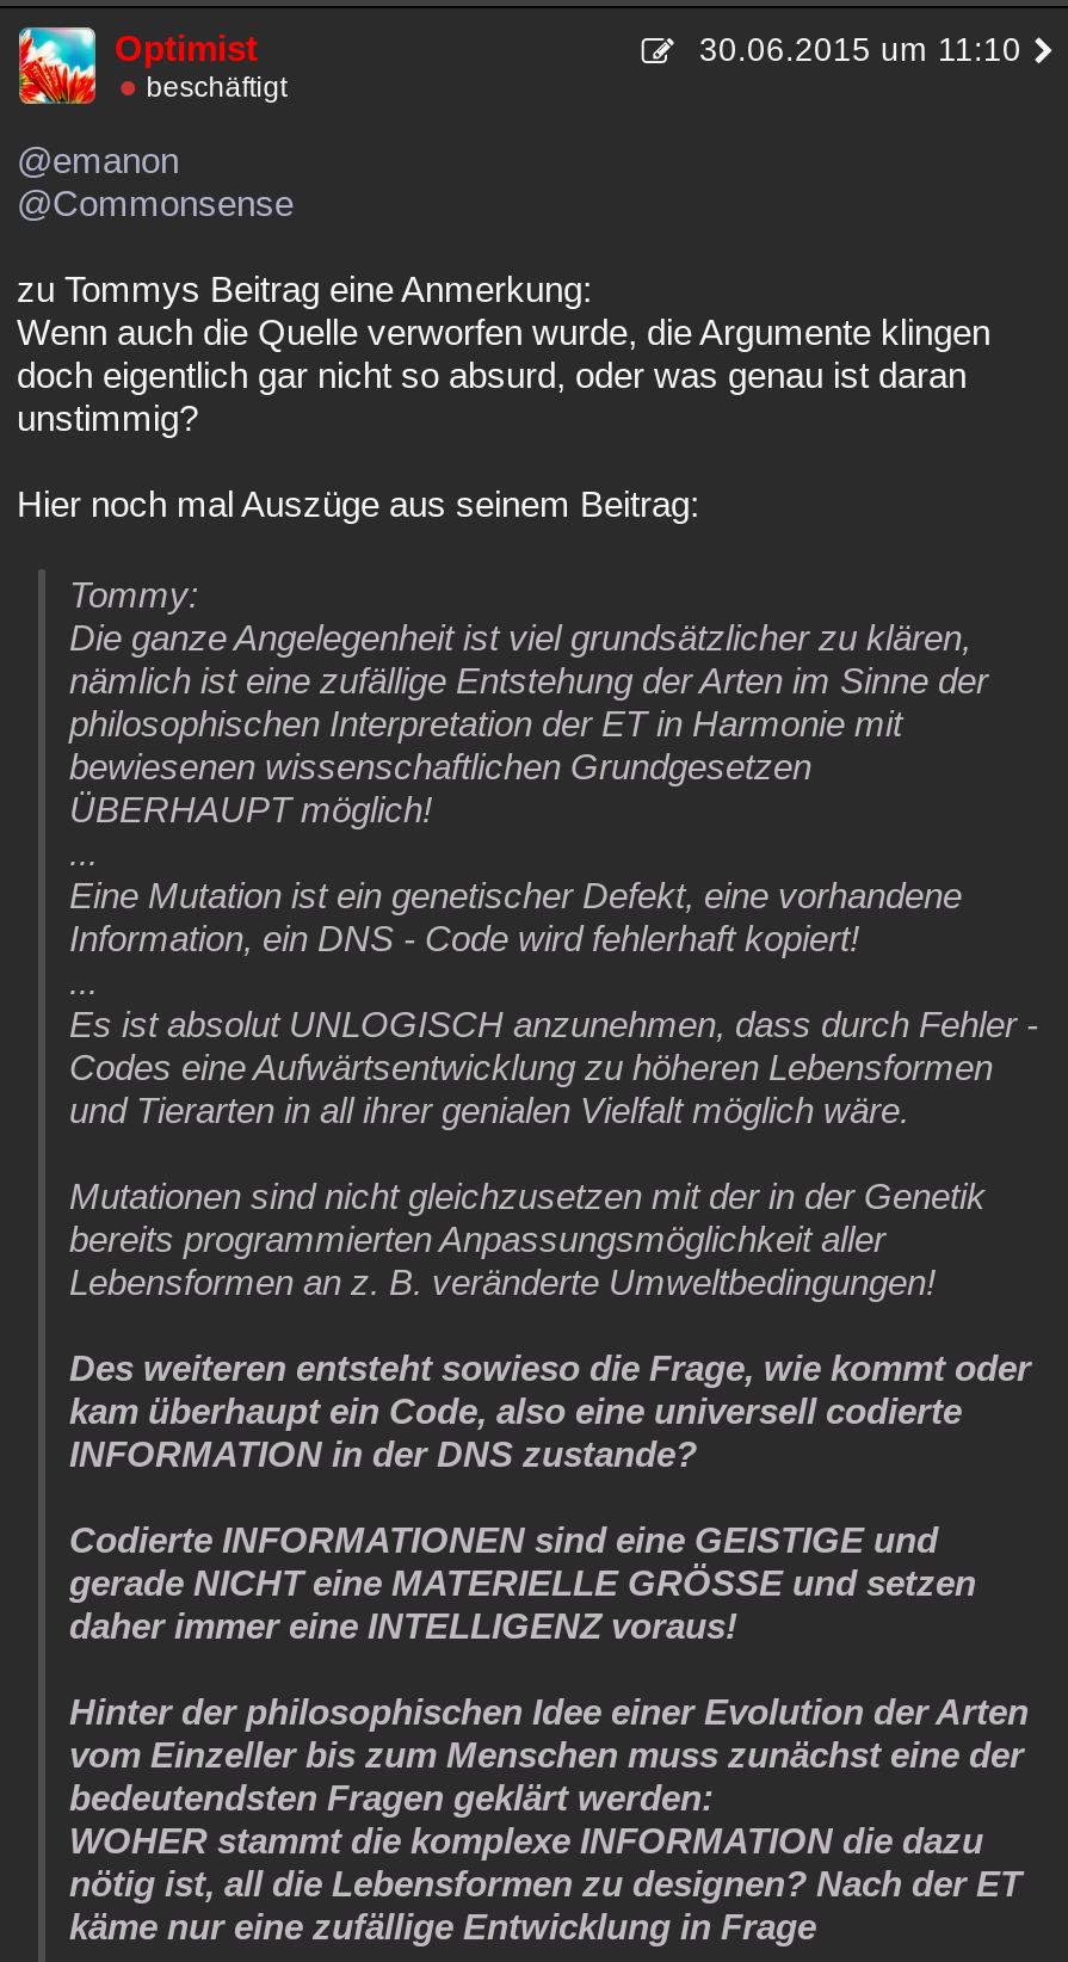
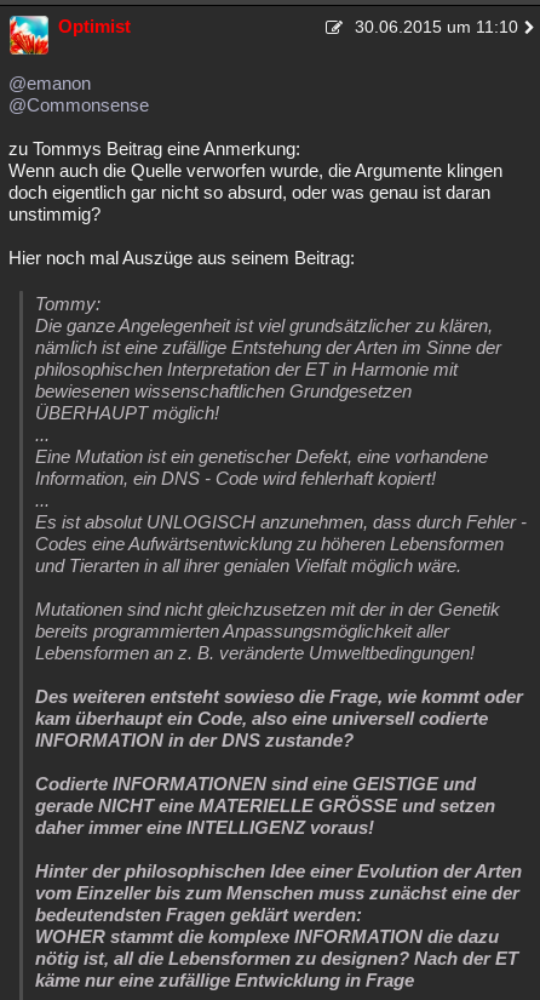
[146,70,287,103] beschäftigt -> none

